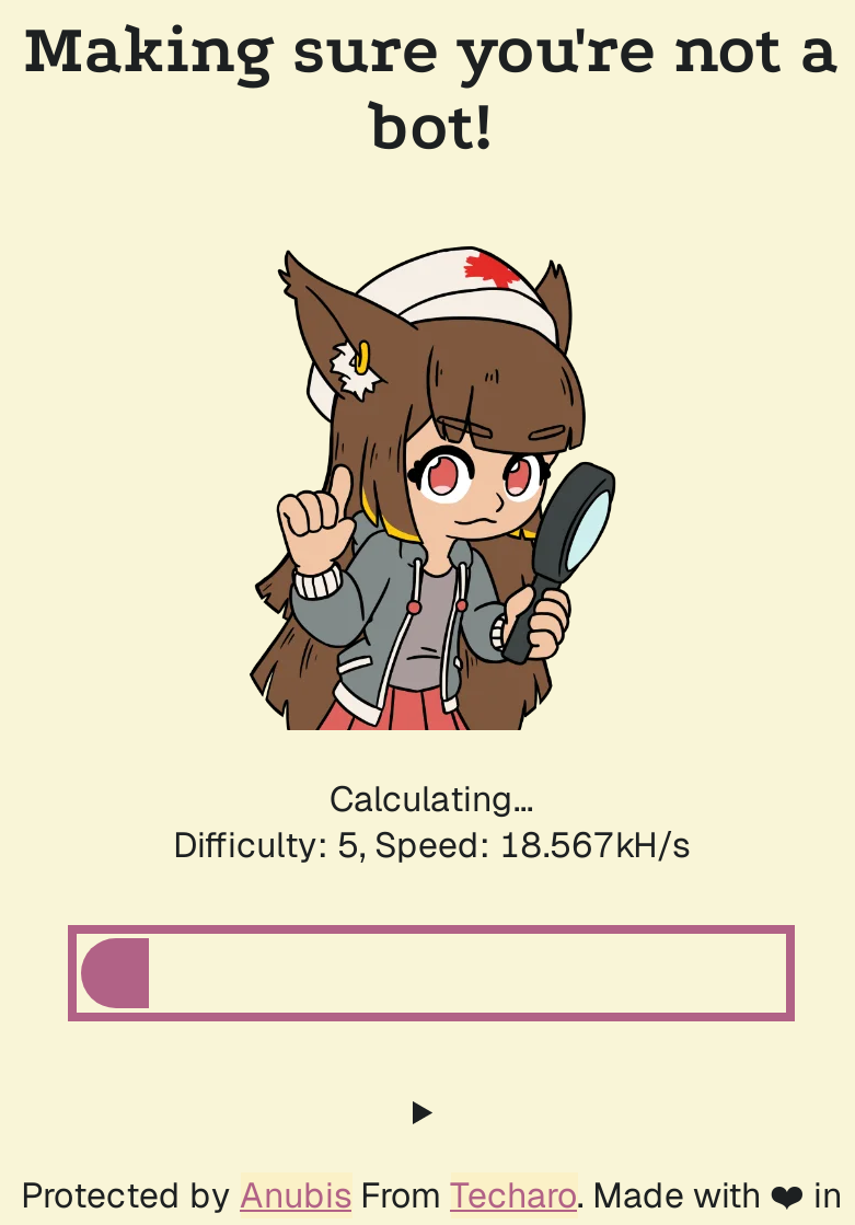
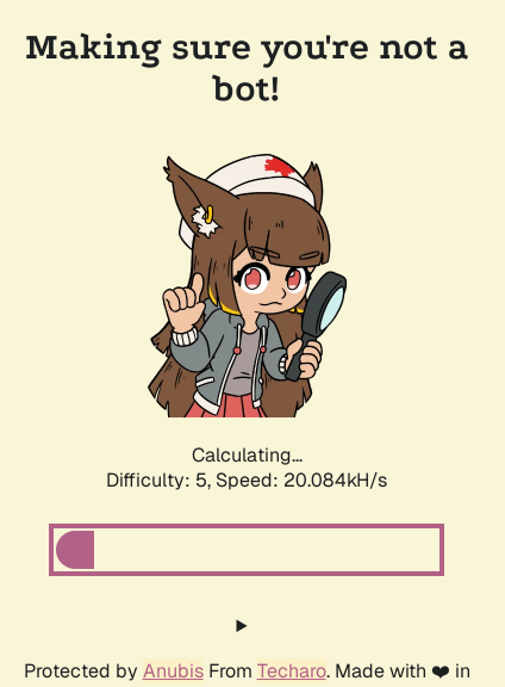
[173,822,690,868] Difficulty: 5, Speed: 18.567kH/s -> [106,468,387,493] Difficulty: 5, Speed: 20.084kH/s

